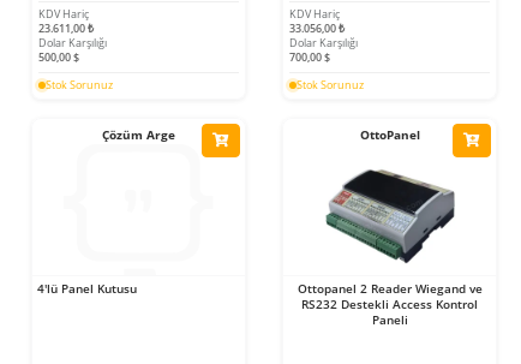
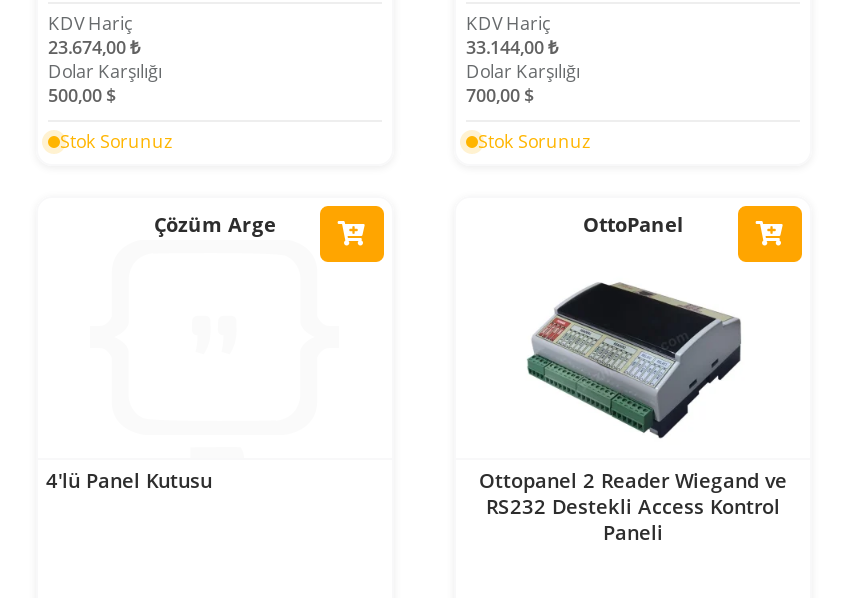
[38,20,94,36] 23.611,00 ₺ -> [48,34,140,60] 23.674,00 ₺
[289,20,345,36] 33.056,00 ₺ -> [466,34,558,60] 33.144,00 ₺

